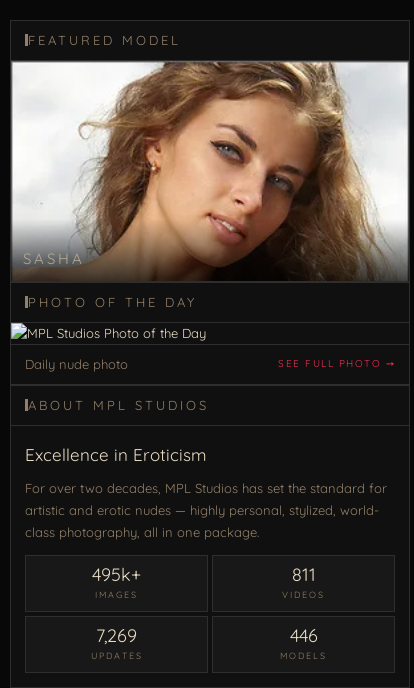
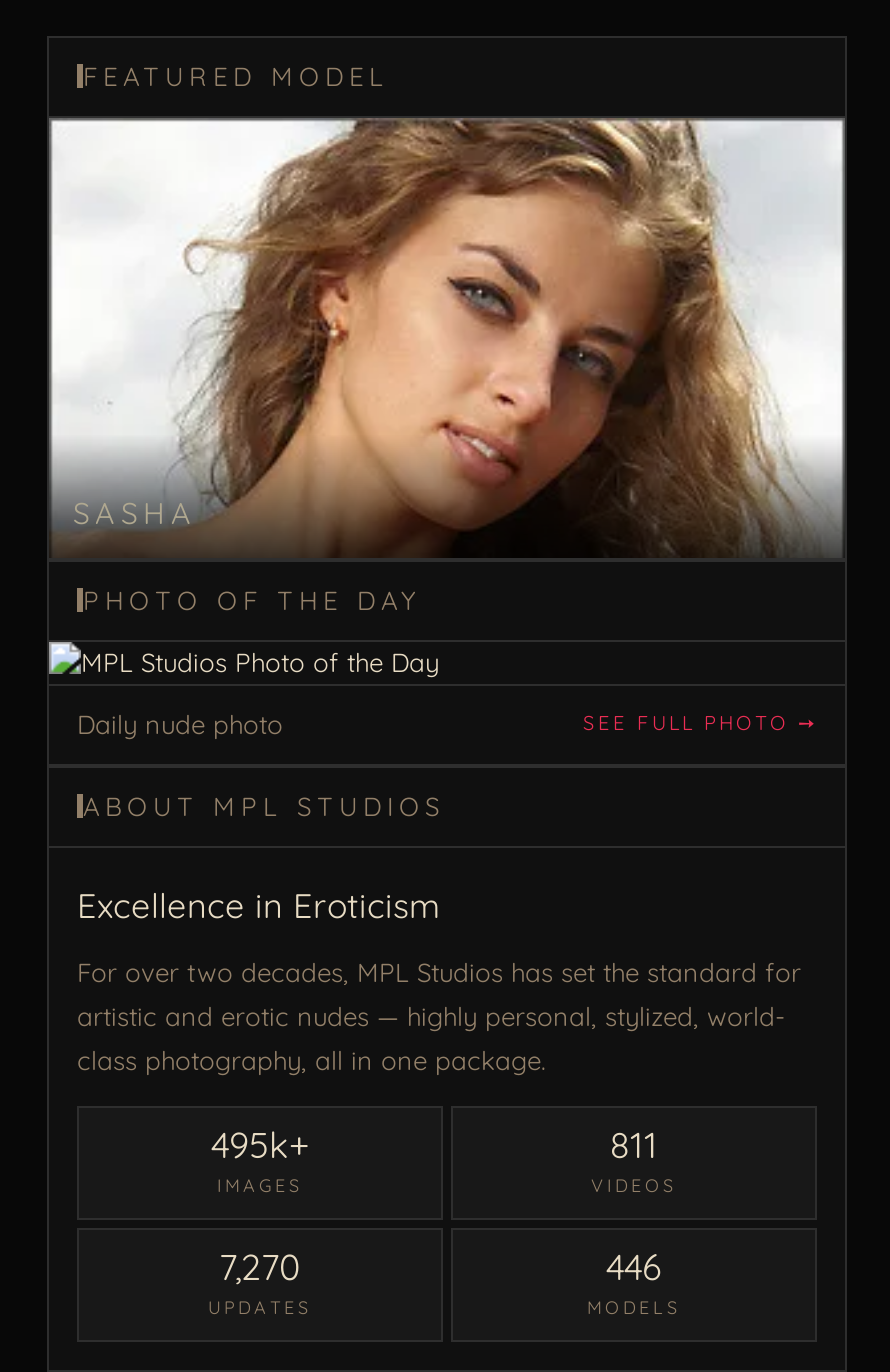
[96,624,137,647] 7,269 -> [219,1243,301,1289] 7,270

